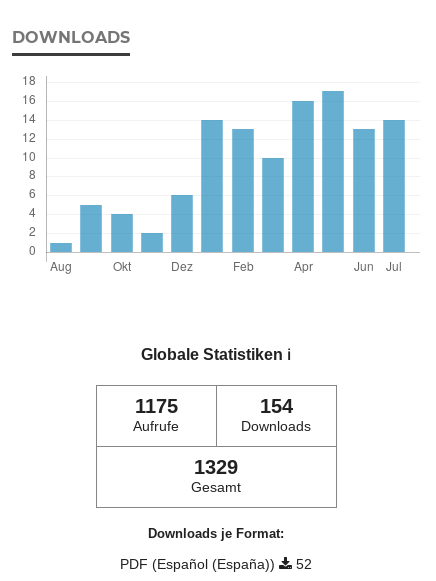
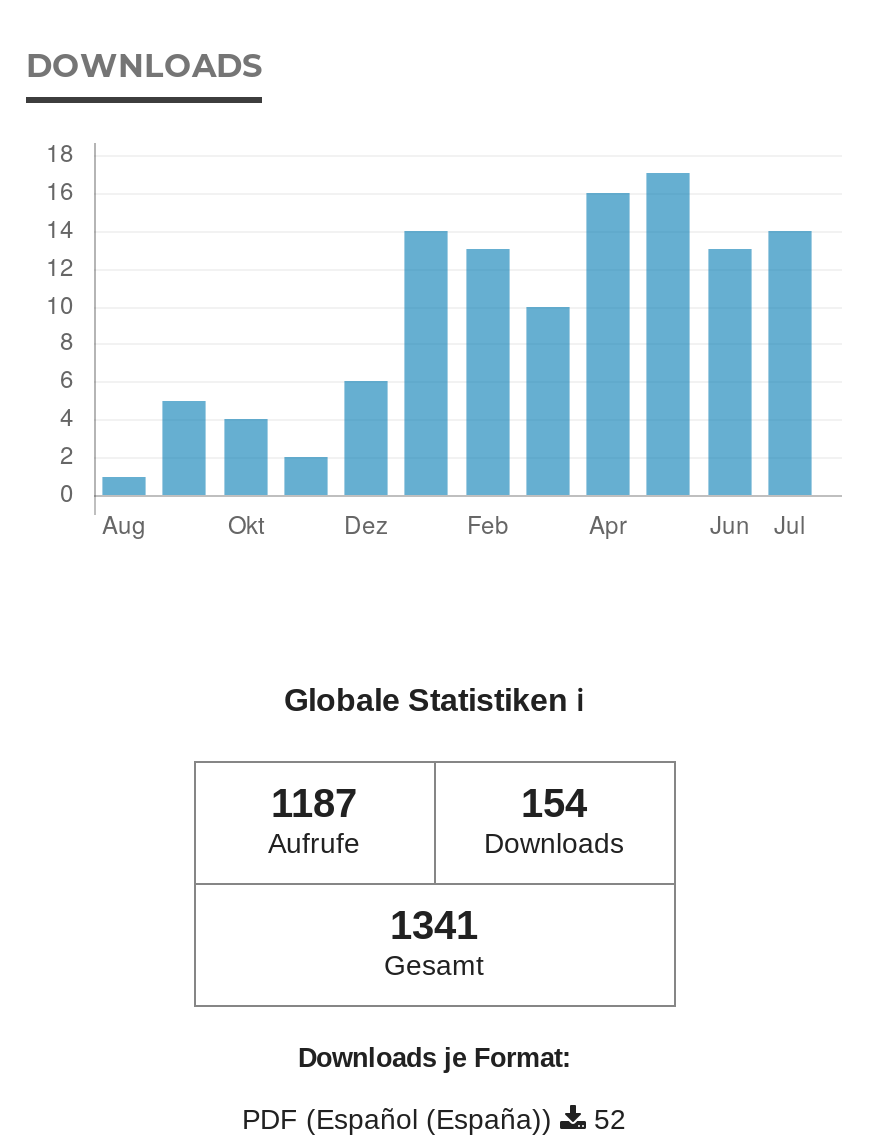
[134,395,177,417] 1175 -> [271,782,357,826] 1187
[194,456,238,478] 1329 -> [390,904,478,948] 1341

